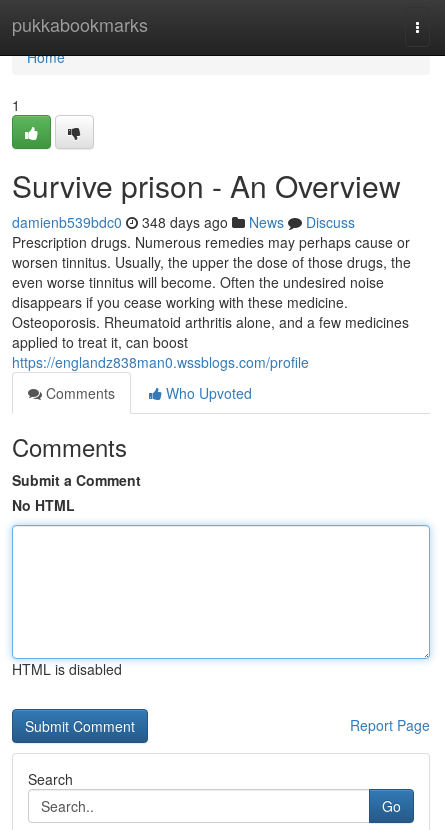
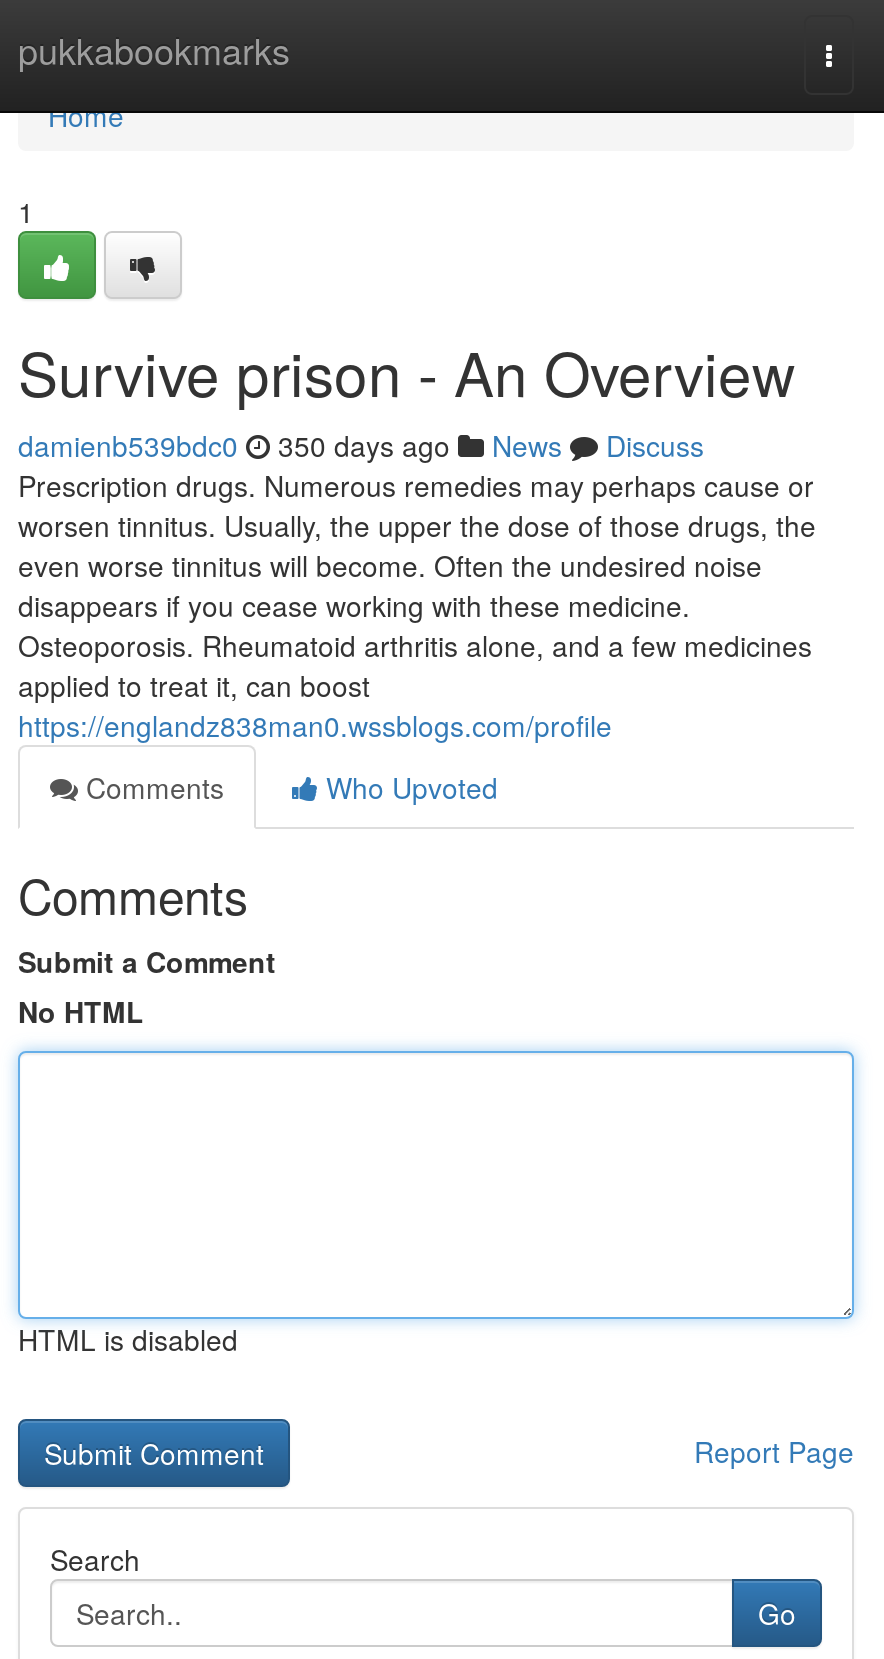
[12,212,355,232] damienb539bdc0 348 days ago News Discuss -> [18,425,704,465] damienb539bdc0 350 days ago News Discuss

